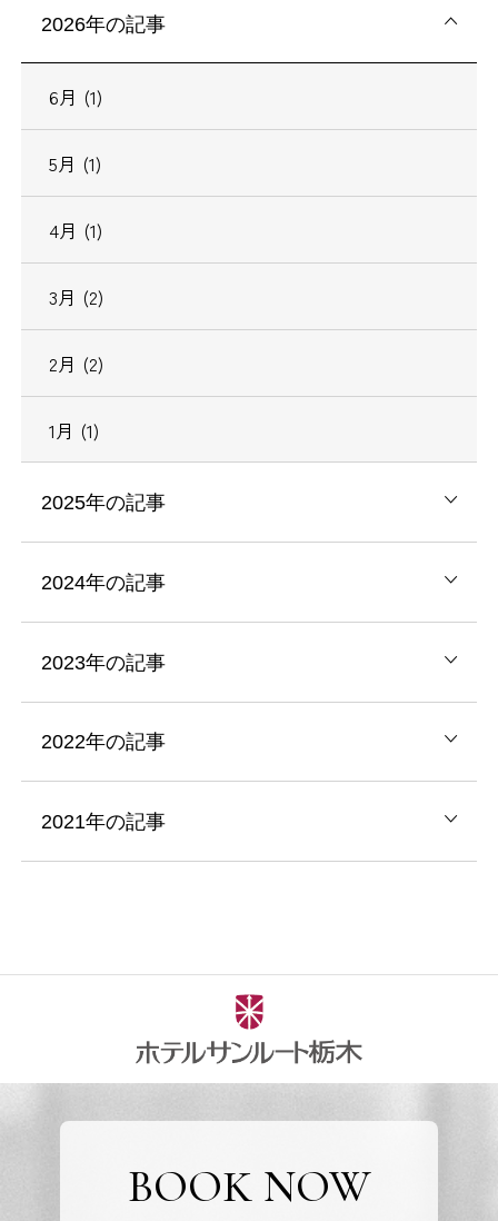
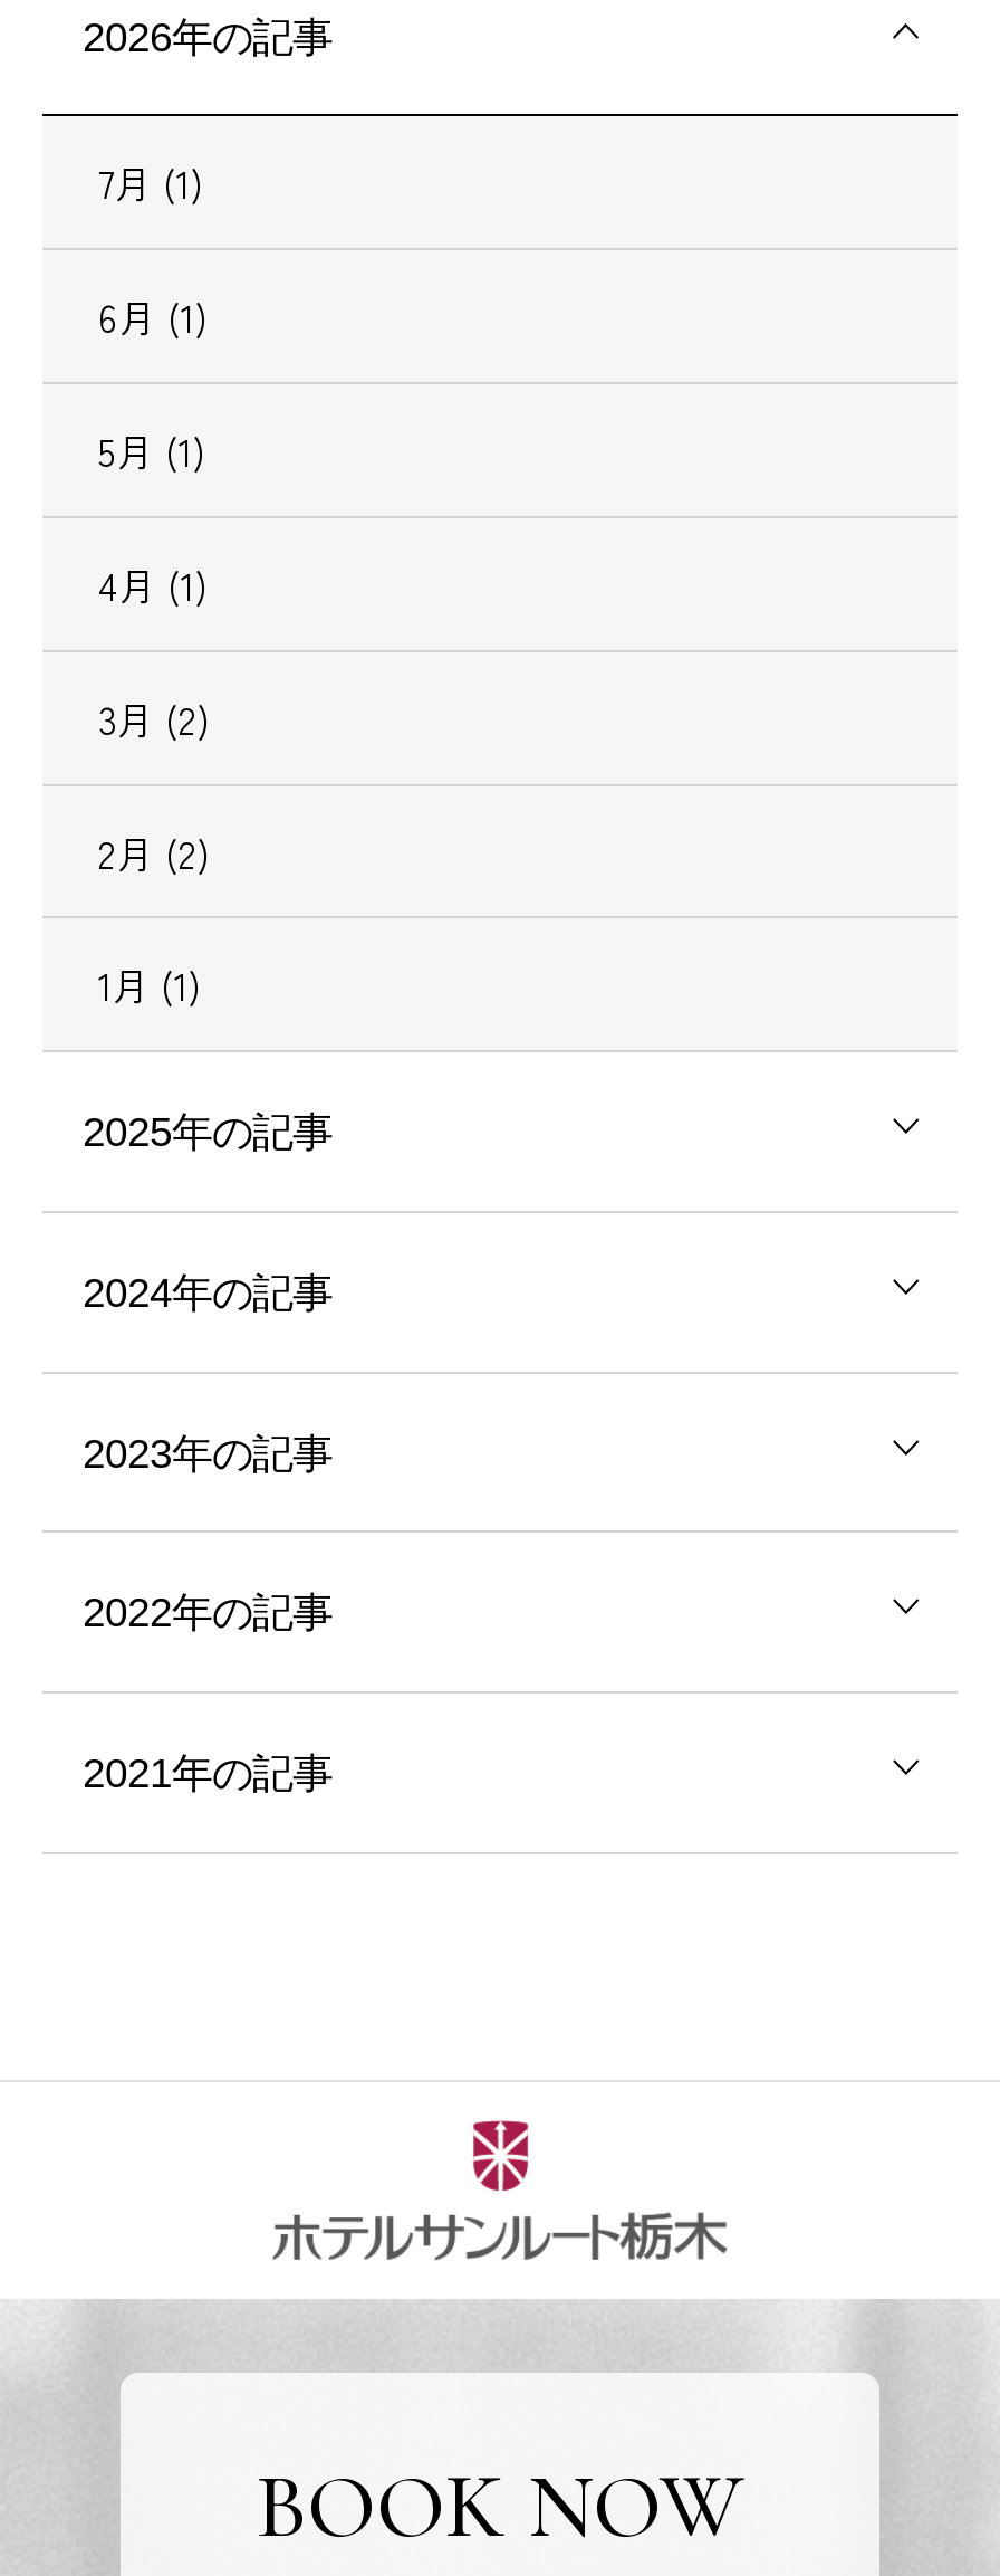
none -> [98,155,201,211] 7月 (1)

